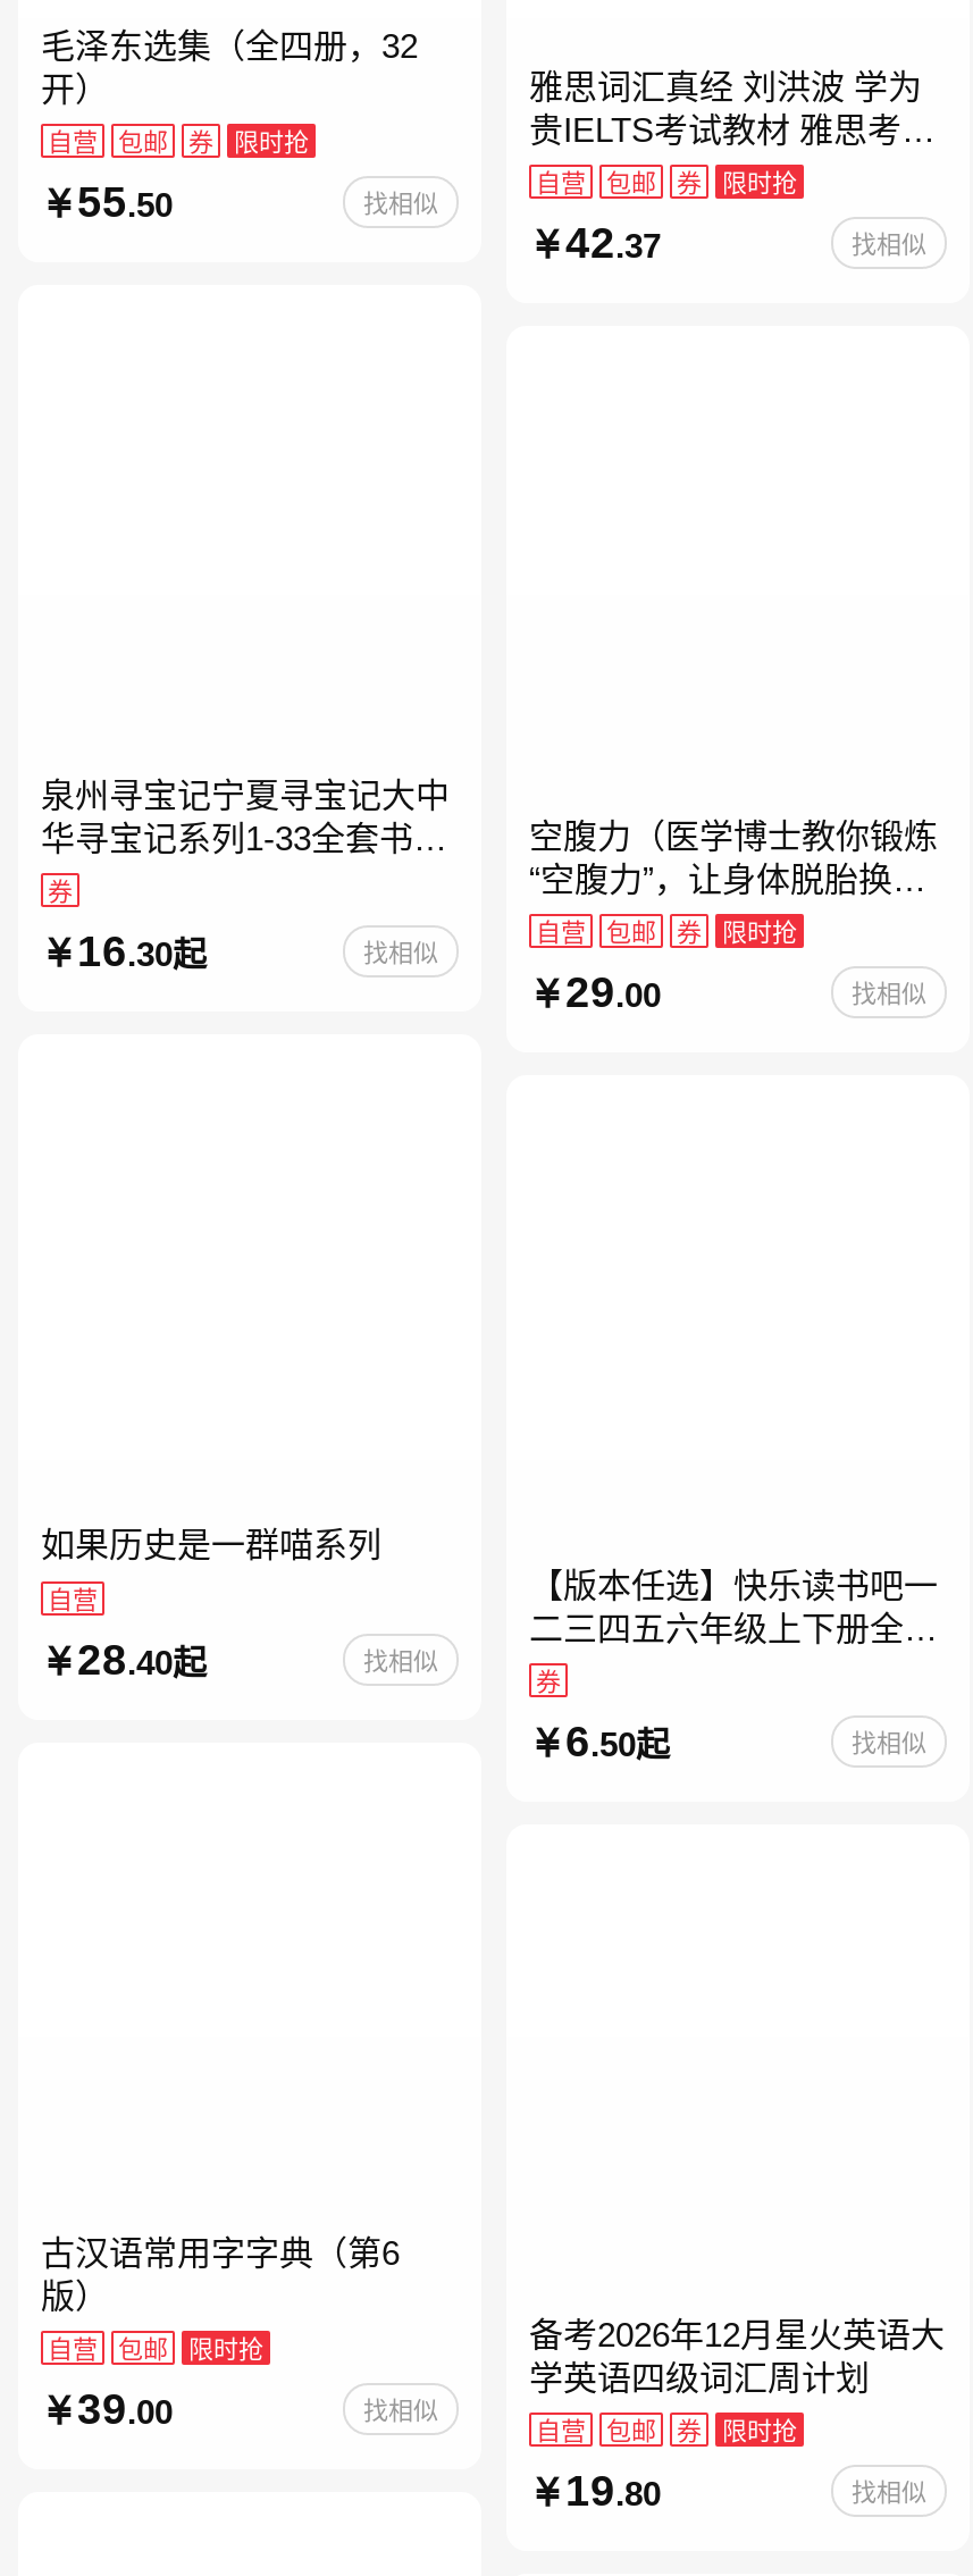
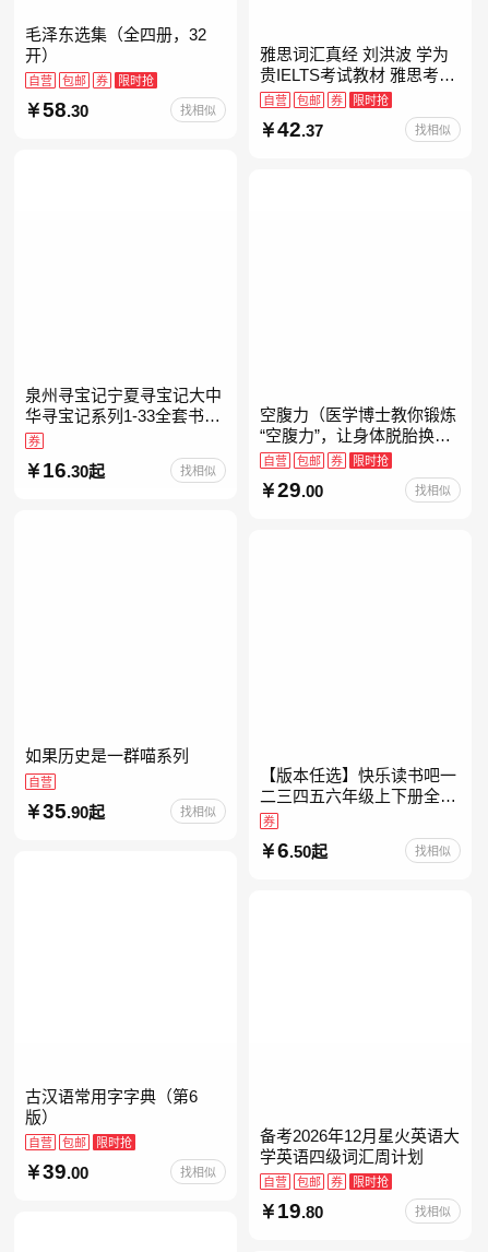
[77,178,173,221] 55.50 -> [43,98,88,119] 58.30
[77,1636,207,1679] 28.40起 -> [43,800,105,820] 35.90起

